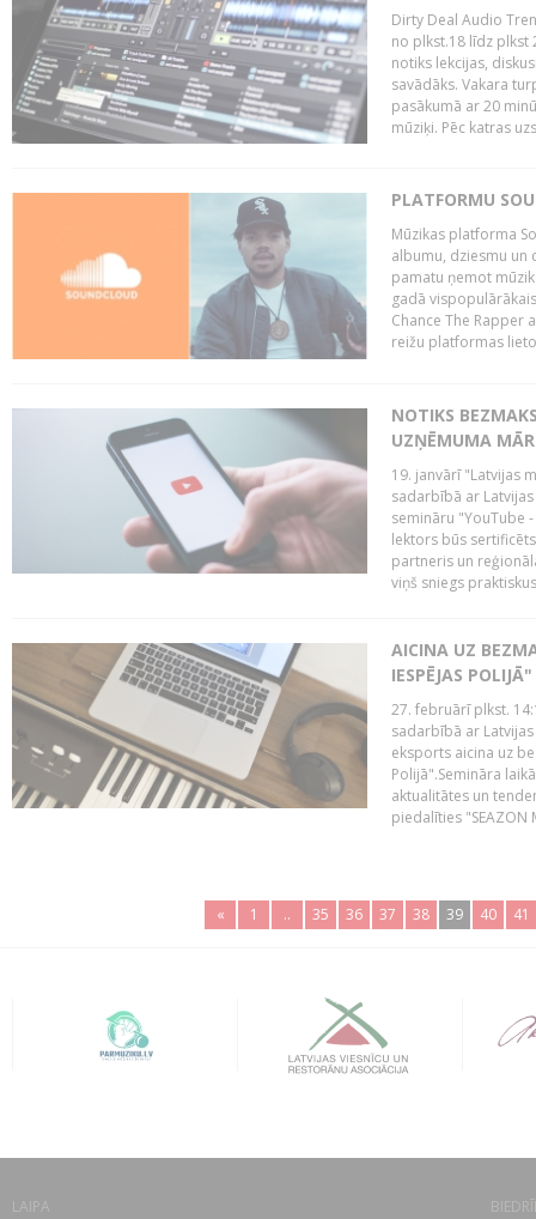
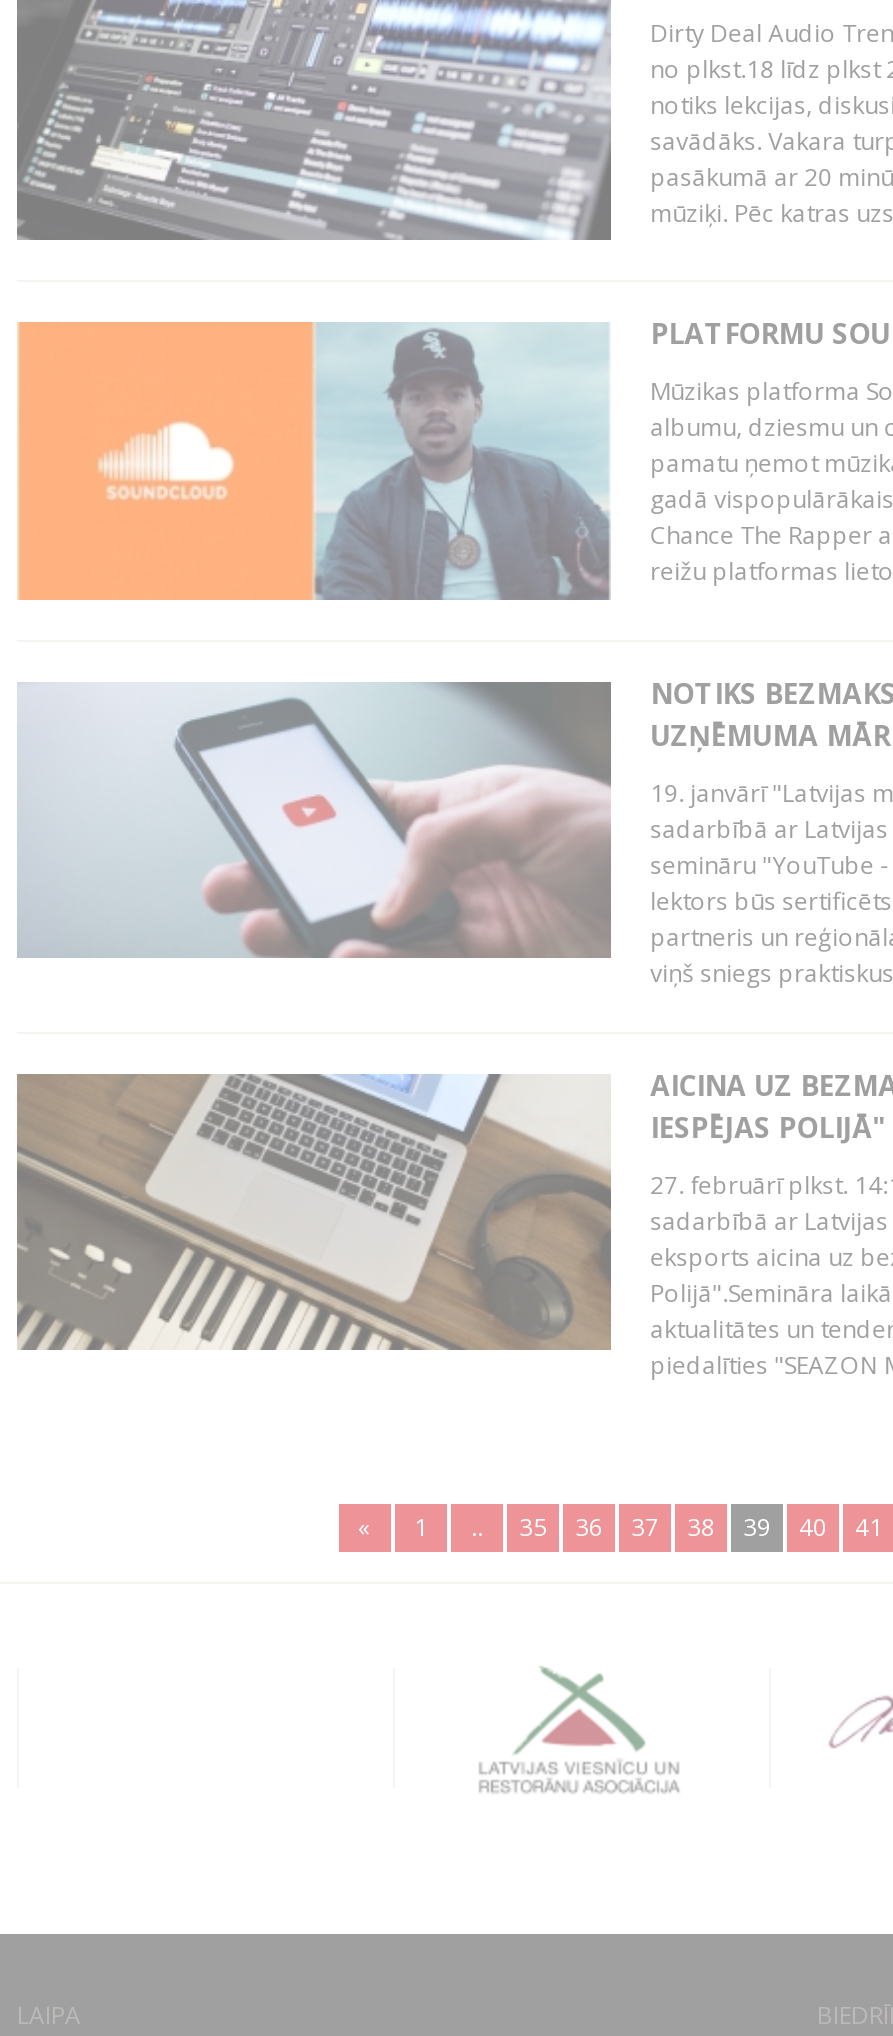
[98,1009,154,1061] [image] -> none

